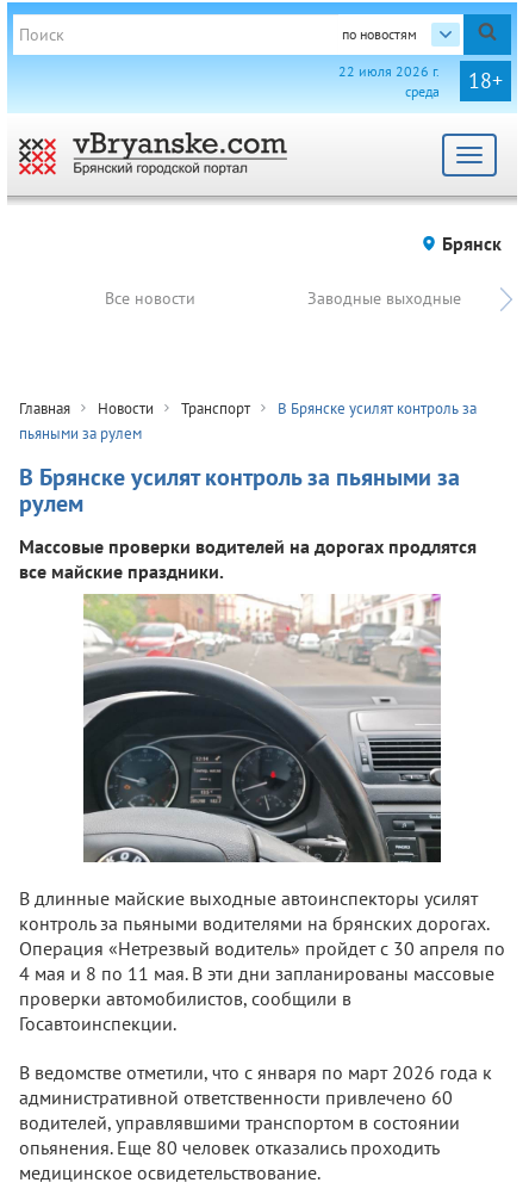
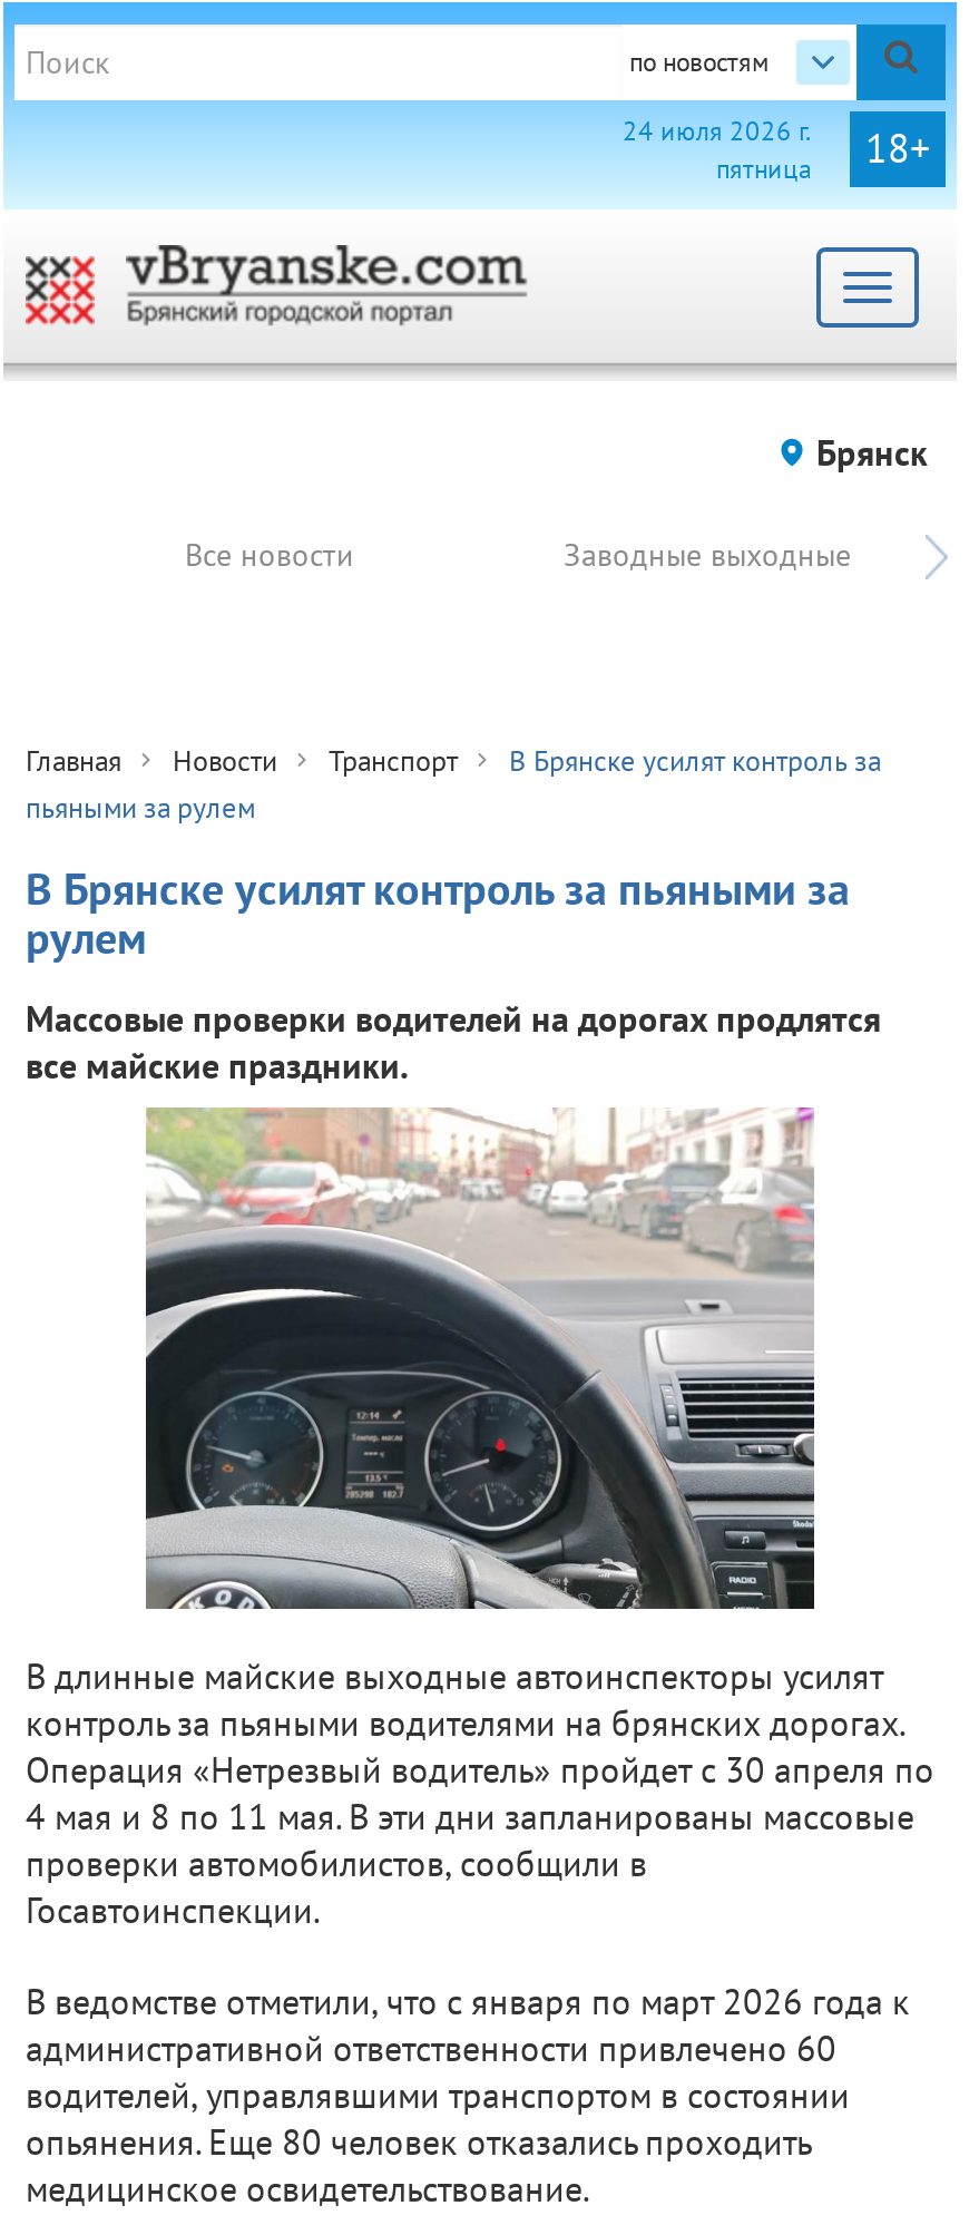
[338,62,440,100] 22 июля 2026 г. | среда -> [623,113,812,185] 24 июля 2026 г. | пятница

